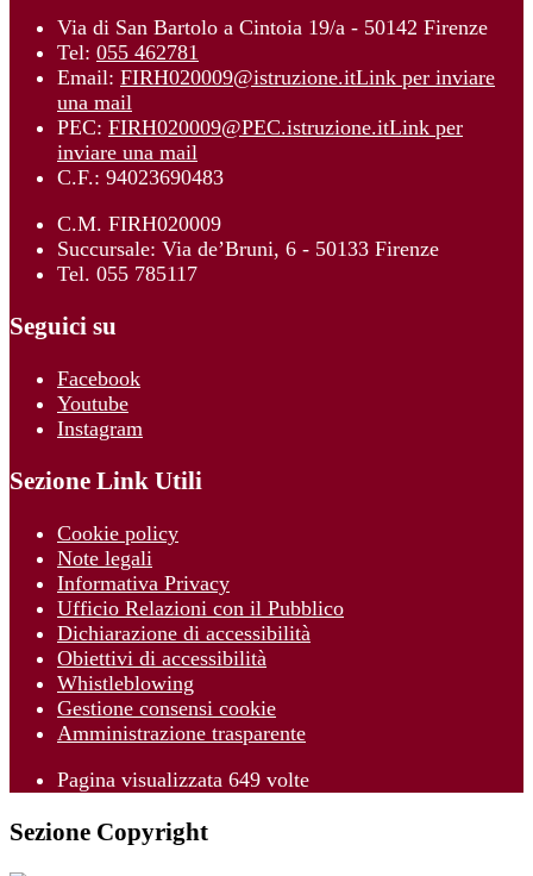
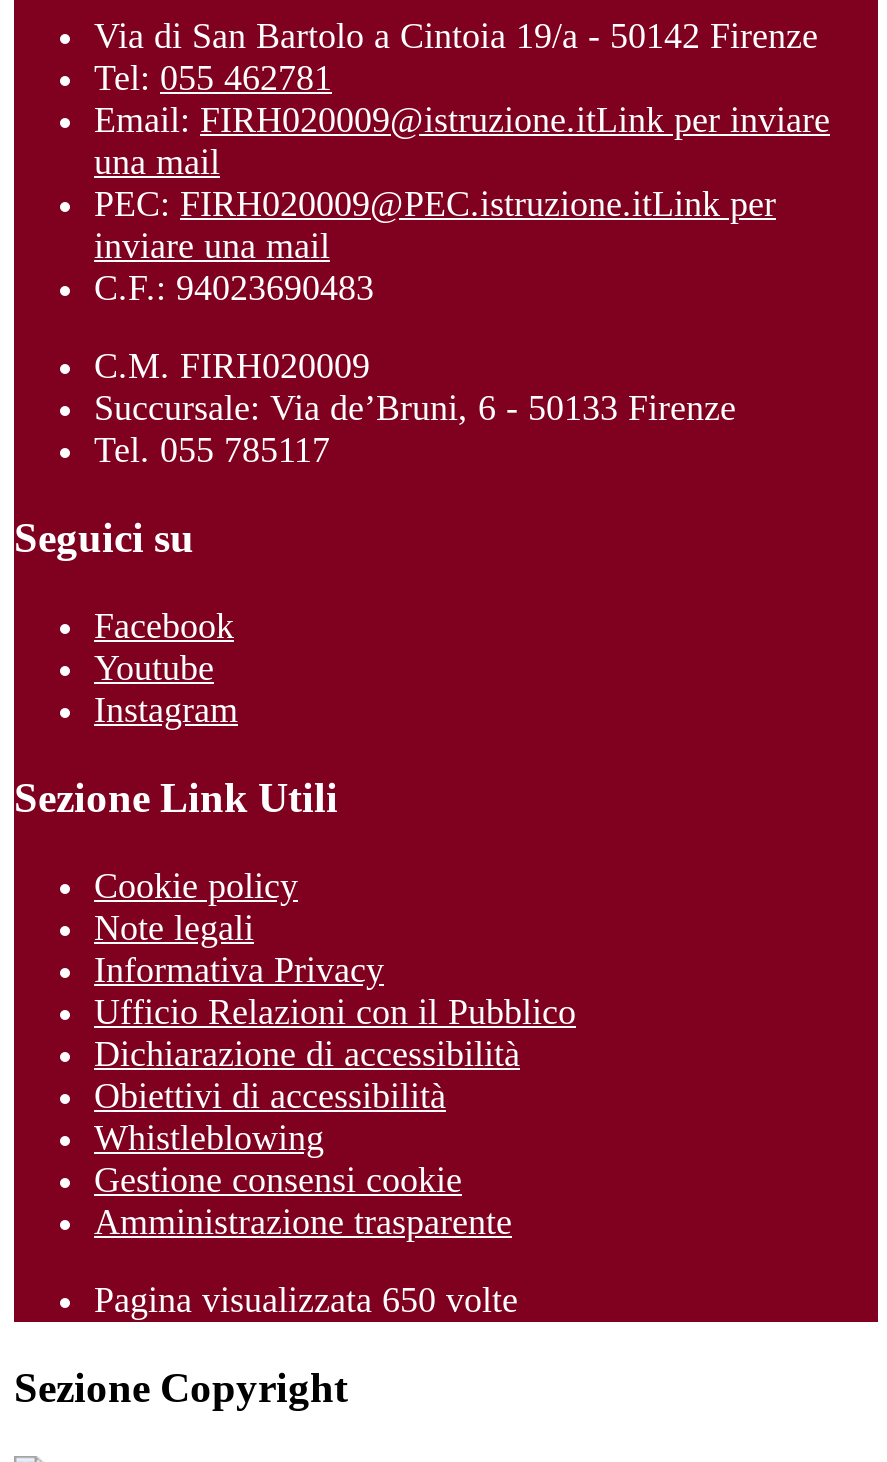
[57,768,309,792] Pagina visualizzata 649 volte -> [94,1281,518,1321] Pagina visualizzata 650 volte

